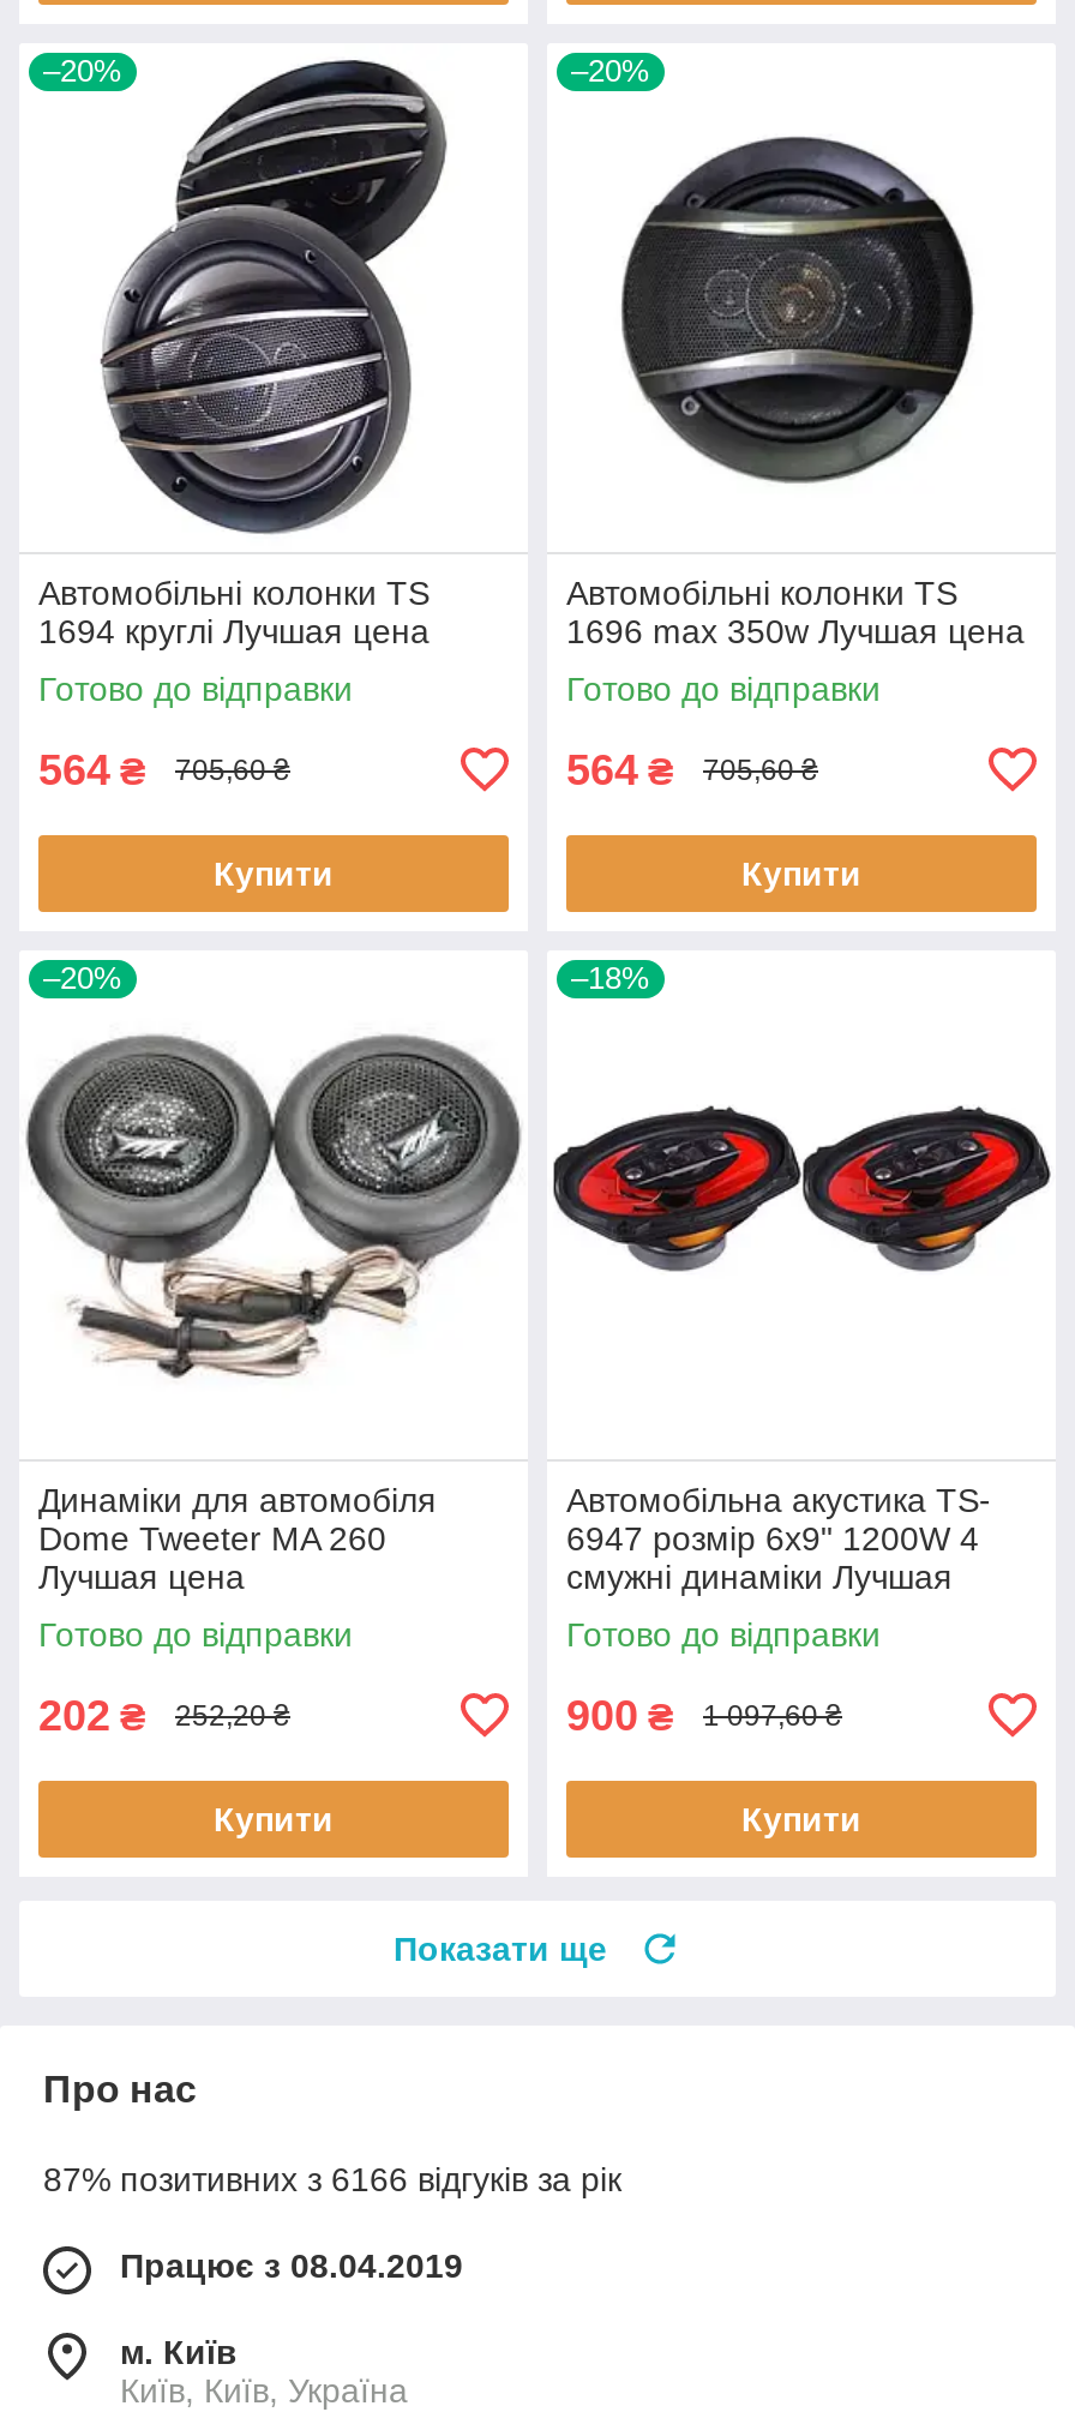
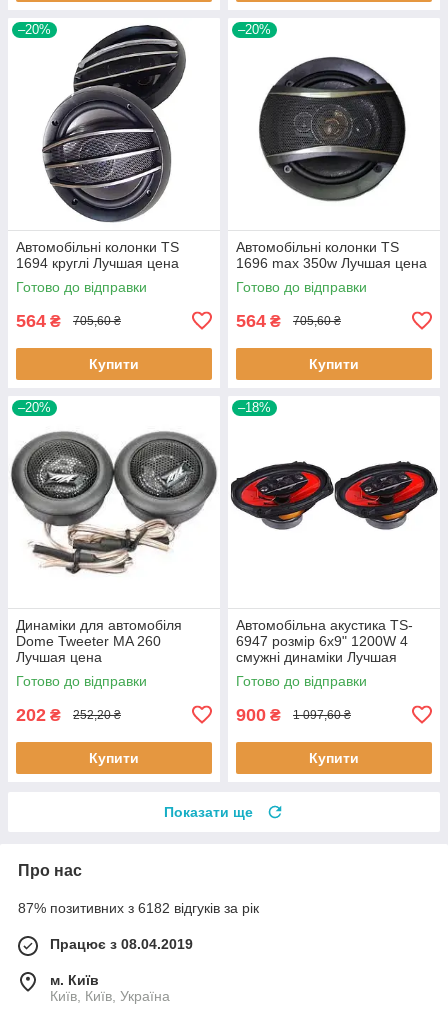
[43,2160,621,2198] 87% позитивних з 6166 відгуків за рік -> [18,900,259,916] 87% позитивних з 6182 відгуків за рік

